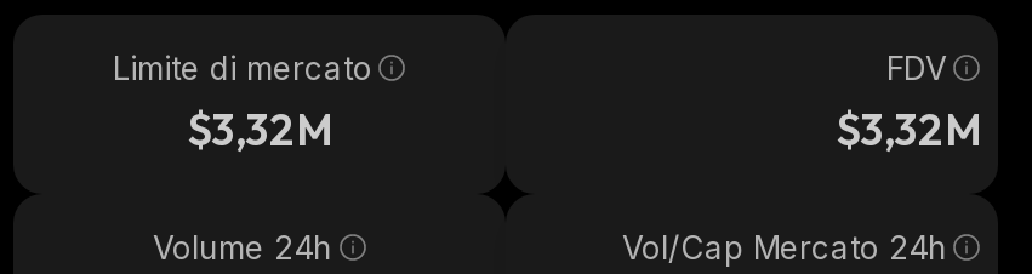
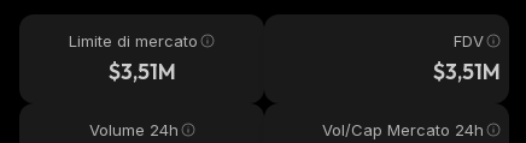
[187,102,332,158] $3,32M -> [108,58,176,85] $3,51M
[836,102,981,158] $3,32M -> [433,58,501,85] $3,51M

